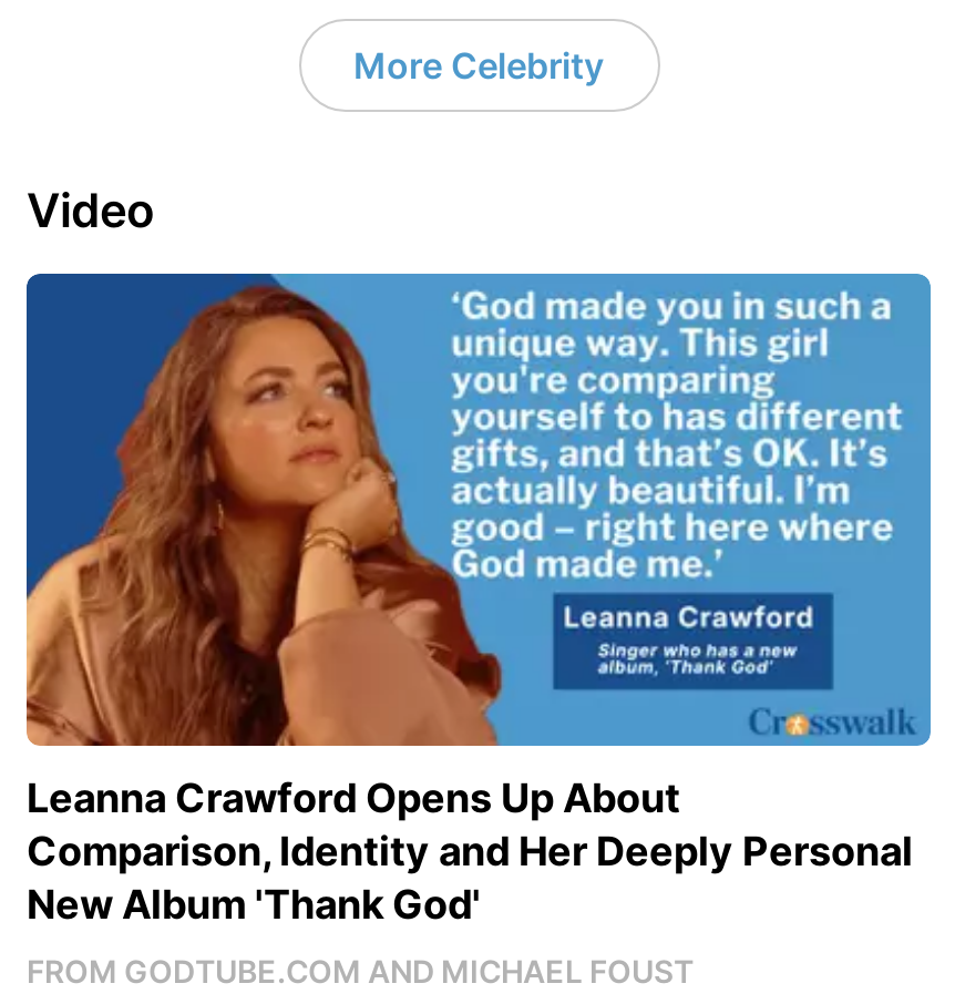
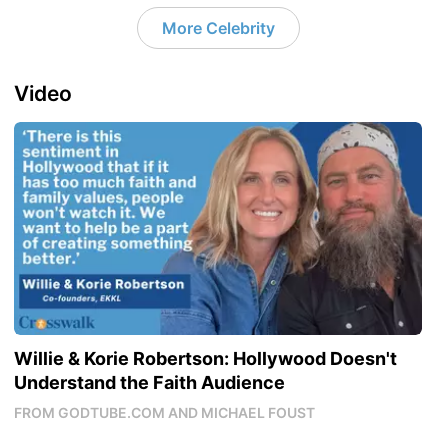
[24,272,933,927] [image] | Leanna Crawford Opens Up About | Comparison, Identity and Her Deeply Personal | New Album 'Thank God' -> [13,121,423,393] [image] | Willie & Korie Robertson: Hollywood Doesn't | Understand the Faith Audience

